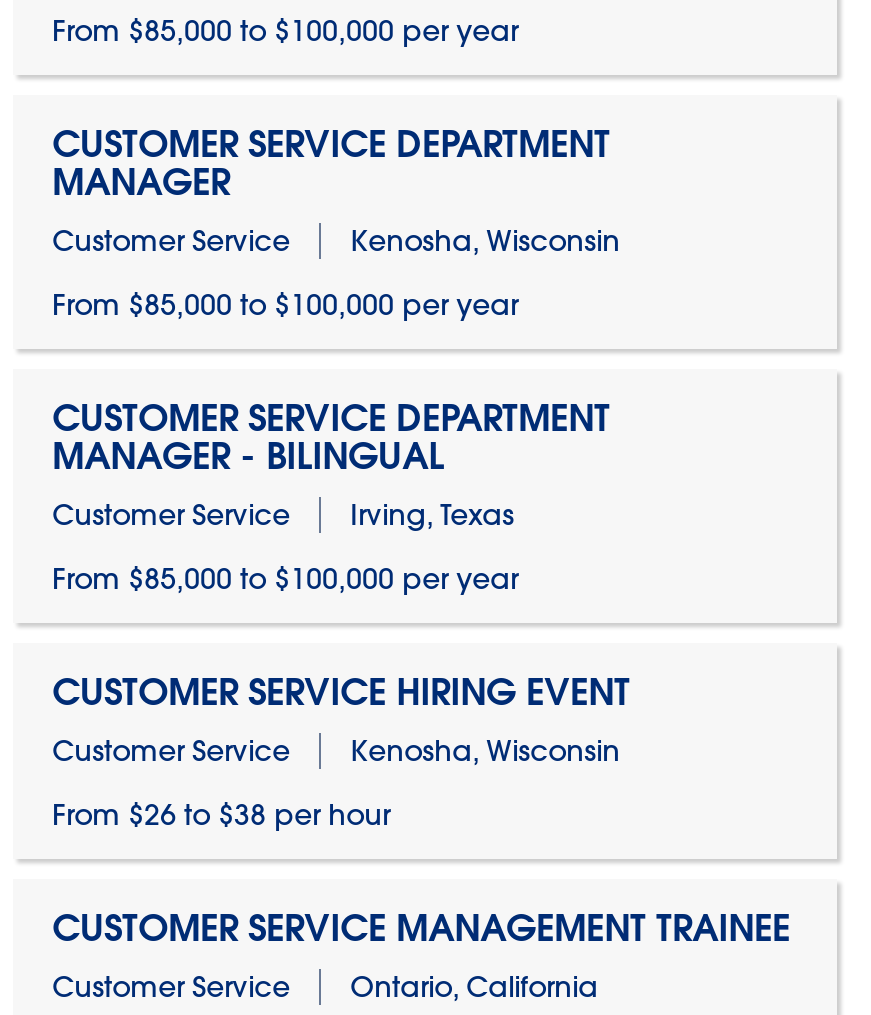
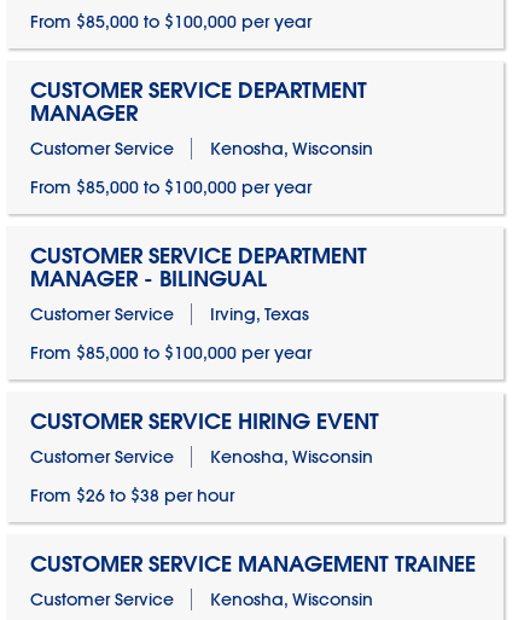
[350,969,598,1005] Ontario, California -> [210,589,373,610] Kenosha, Wisconsin

